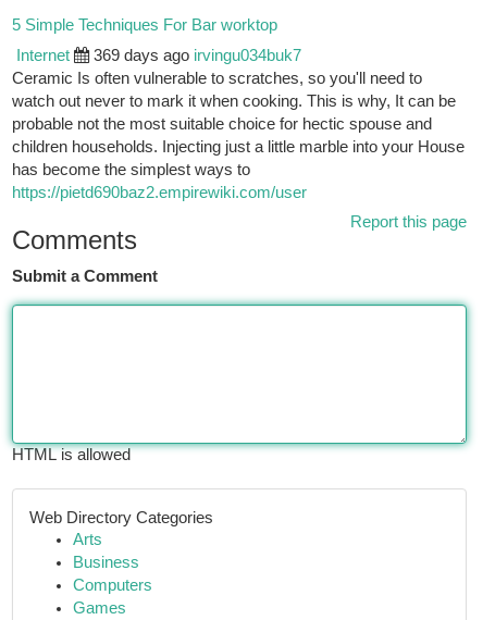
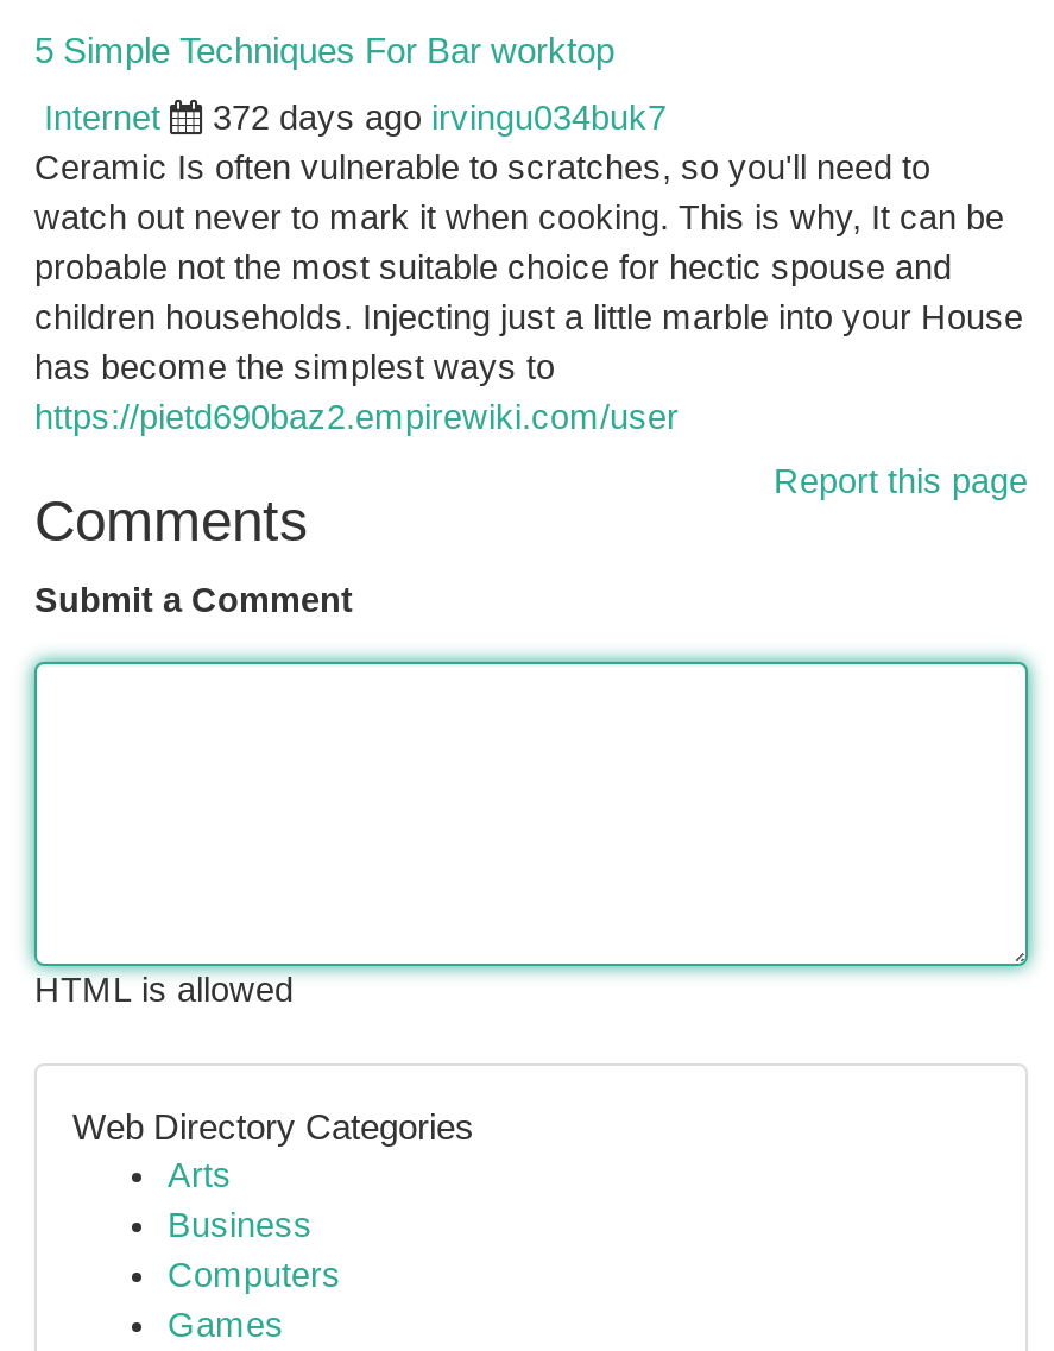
[94,47,301,64] 369 days ago irvingu034buk7 -> [213,99,667,137] 372 days ago irvingu034buk7

